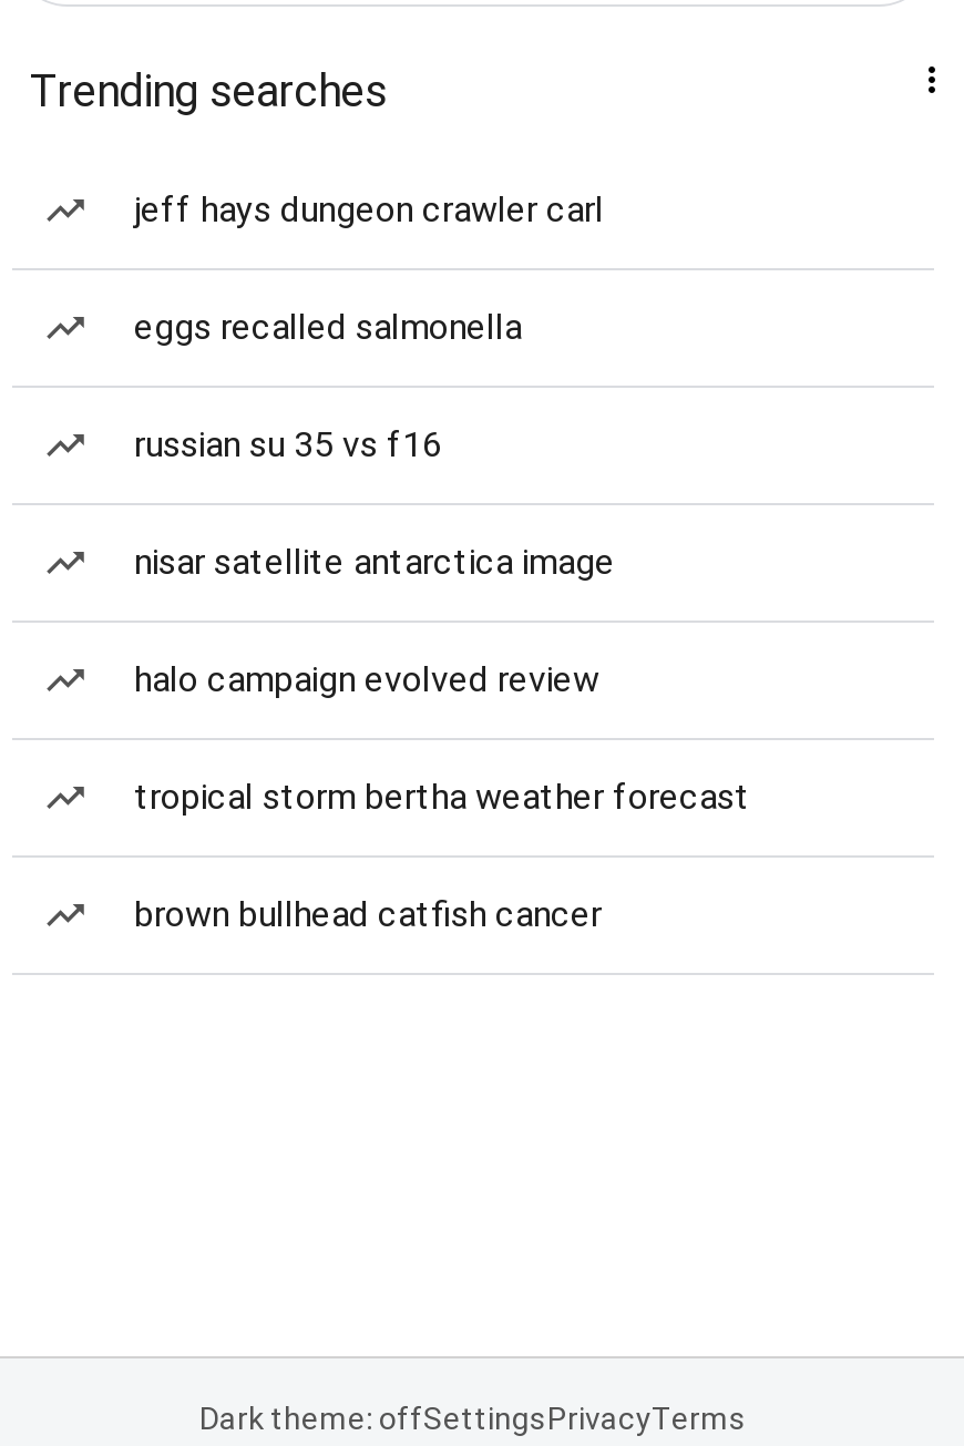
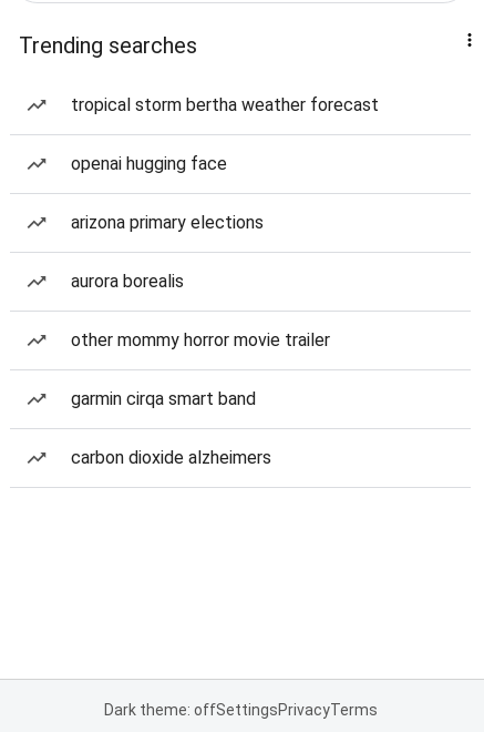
[134,188,615,700] jeff hays dungeon crawler carl | eggs recalled salmonella | russian su 35 vs f16 | nisar satellite antarctica image | halo campaign evolved review -> none
moved [134,776,750,818] -> [71,94,379,115]: tropical storm bertha weather forecast
[134,893,602,935] brown bullhead catfish cancer -> [71,153,330,468] openai hugging face | arizona primary elections | aurora borealis | other mommy horror movie trailer | garmin cirqa smart band | carbon dioxide alzheimers

